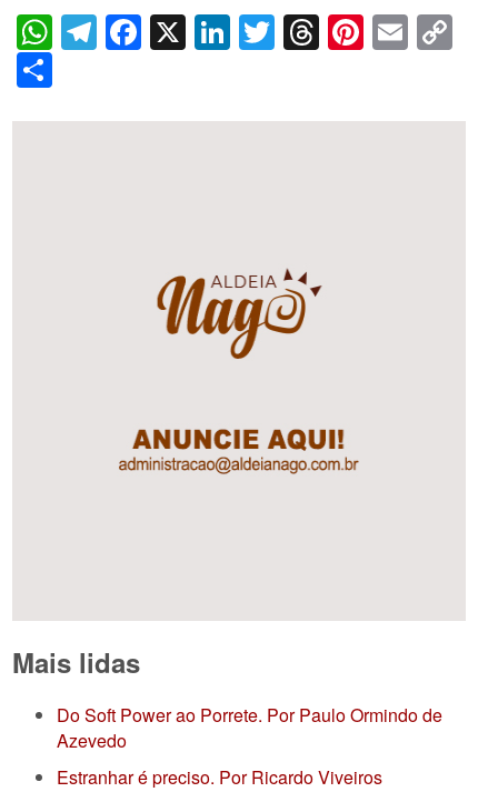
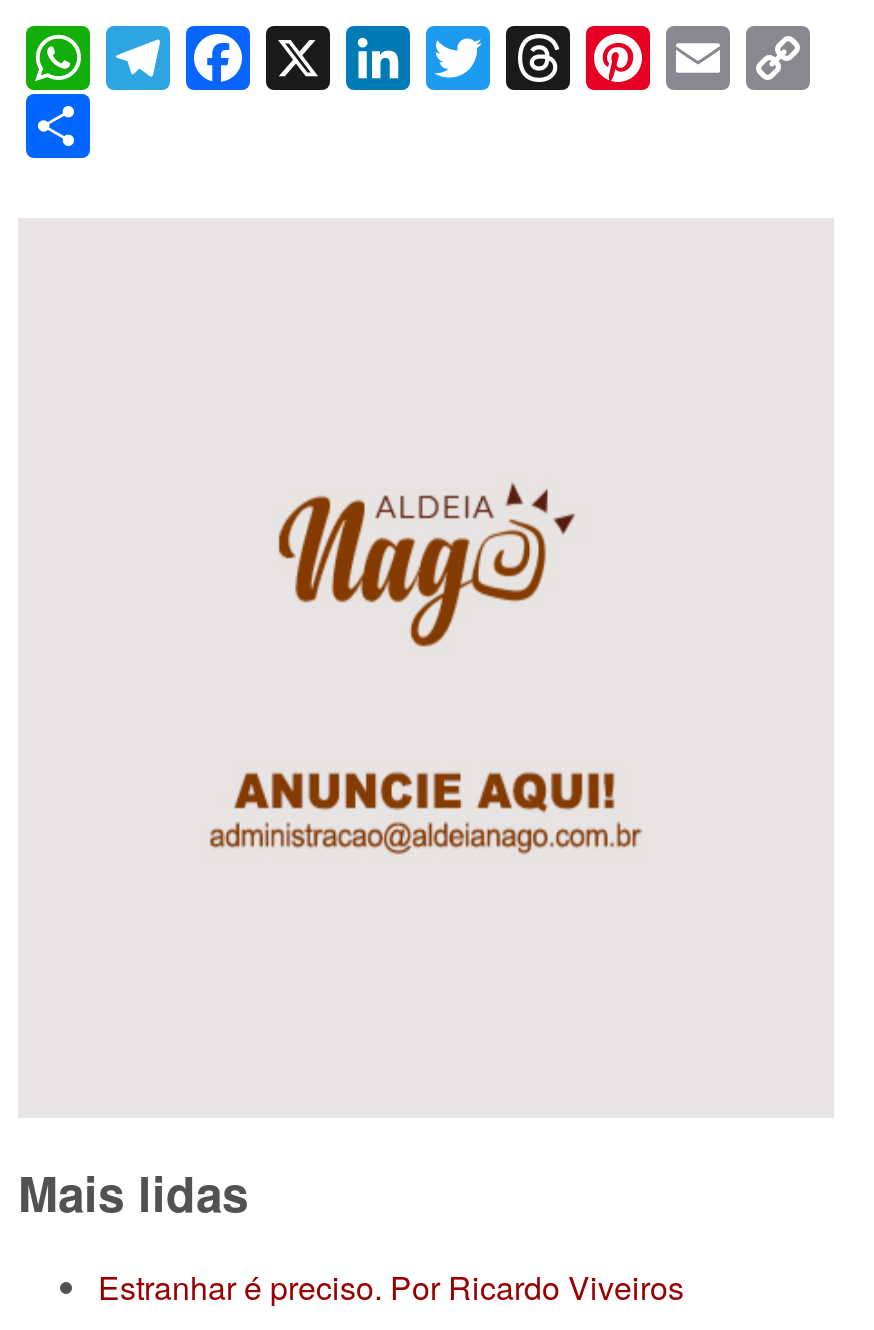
[57,702,442,754] Do Soft Power ao Porrete. Por Paulo Ormindo de | Azevedo -> none

